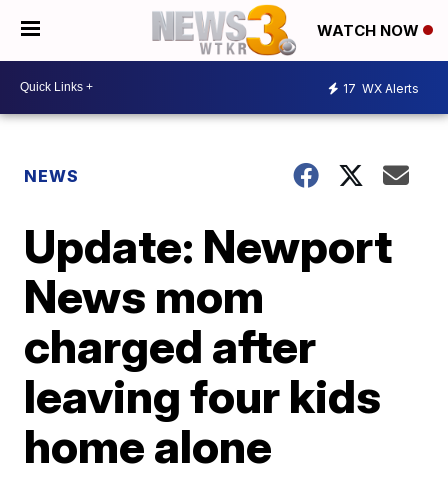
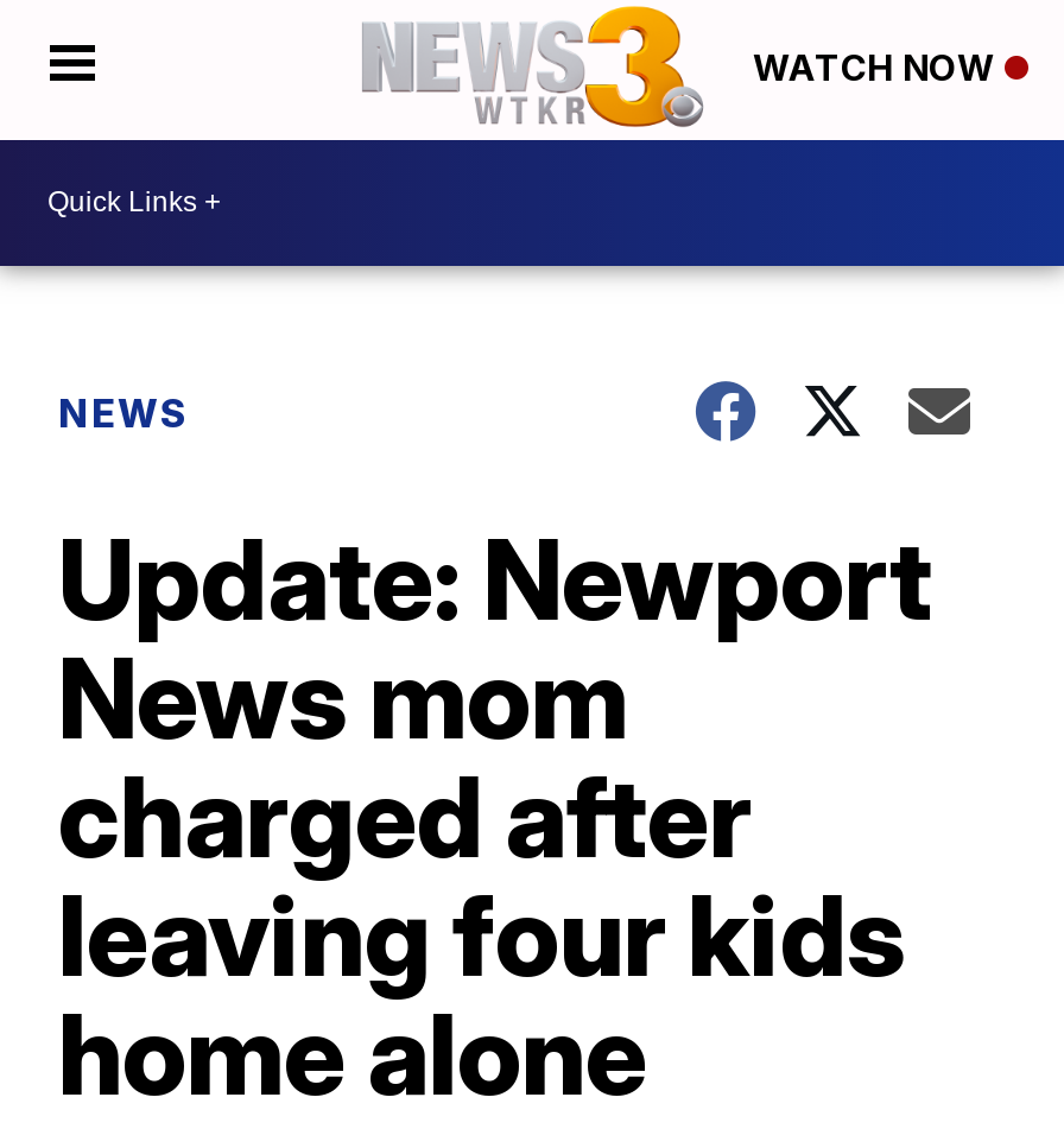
[343,81,419,96] 17 WX Alerts -> none

